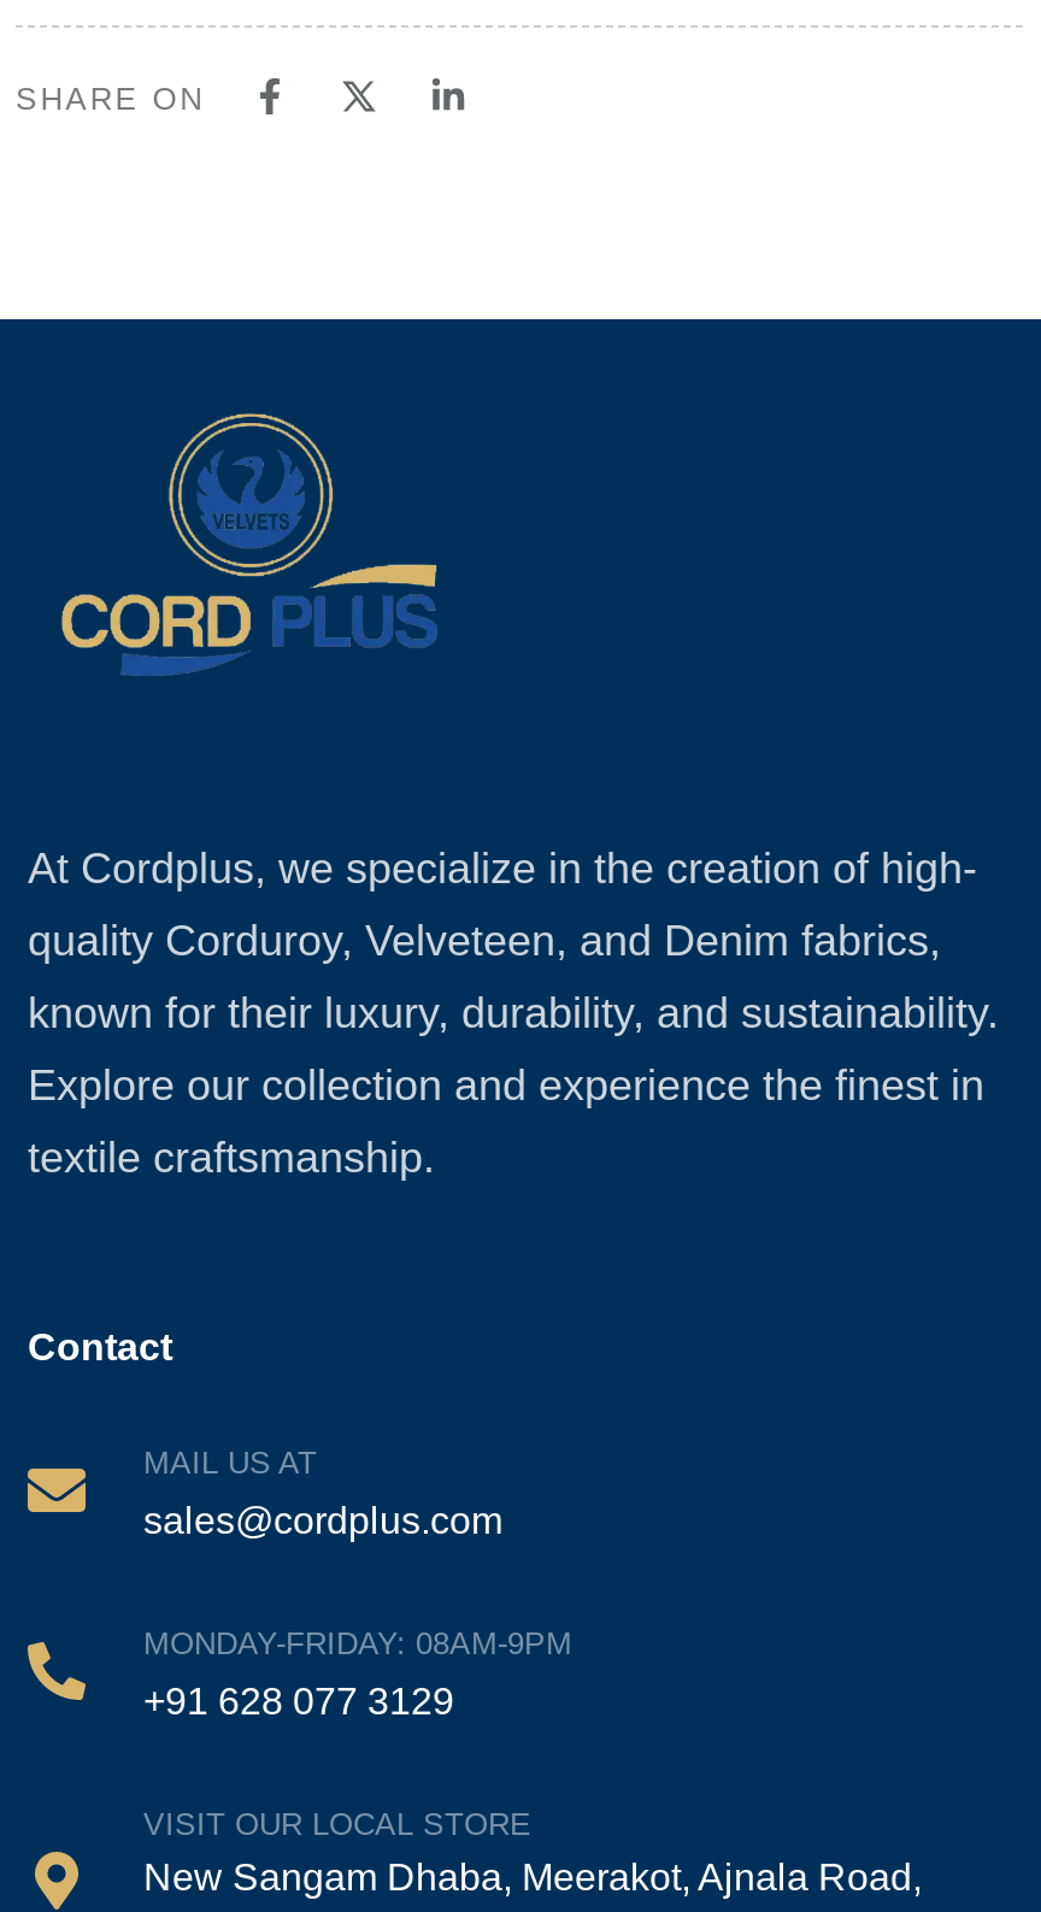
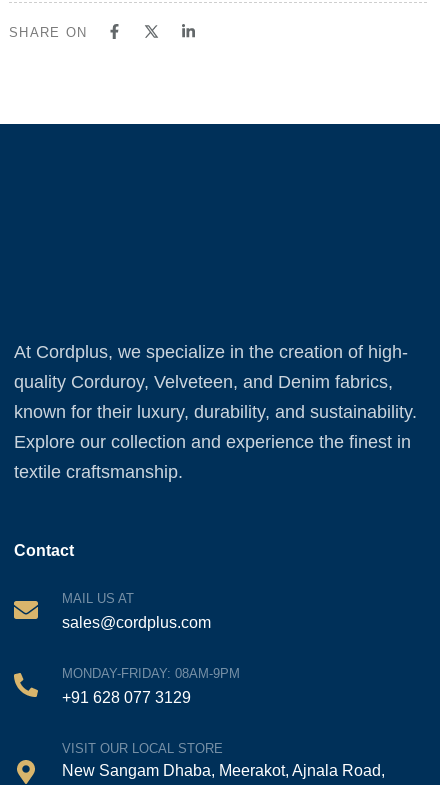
[59,411,440,676] [image] -> none

